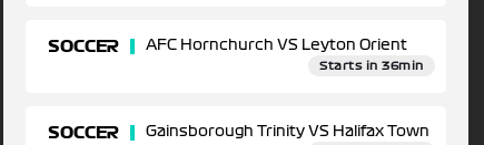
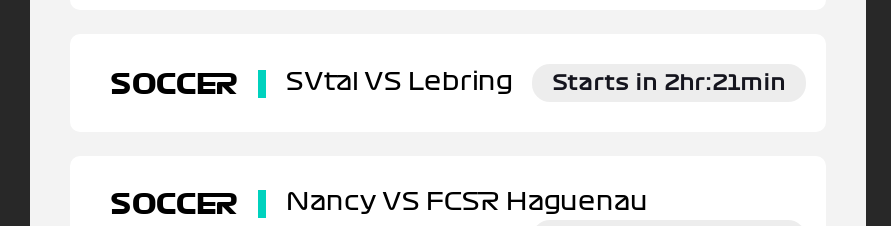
[146,39,424,72] AFC Hornchurch VS Leyton Orient | Starts in 36min -> [286,70,786,94] SVtal VS Lebring | Starts in 2hr:21min
[146,125,429,138] Gainsborough Trinity VS Halifax Town -> [286,190,648,214] Nancy VS FCSR Haguenau

